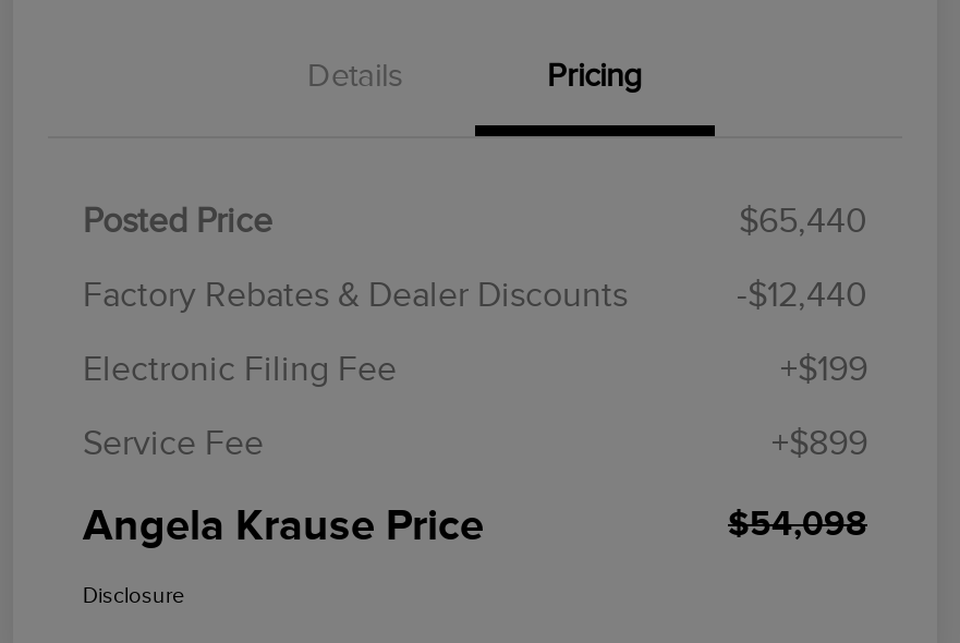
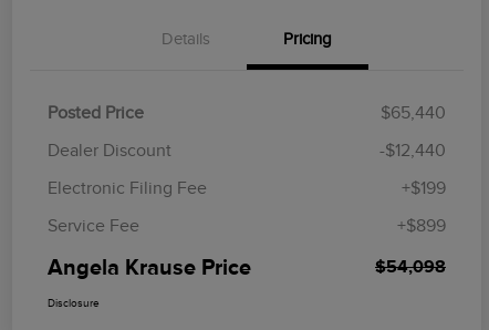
[83,276,628,316] Factory Rebates & Dealer Discounts -> [48,141,171,161] Dealer Discount

